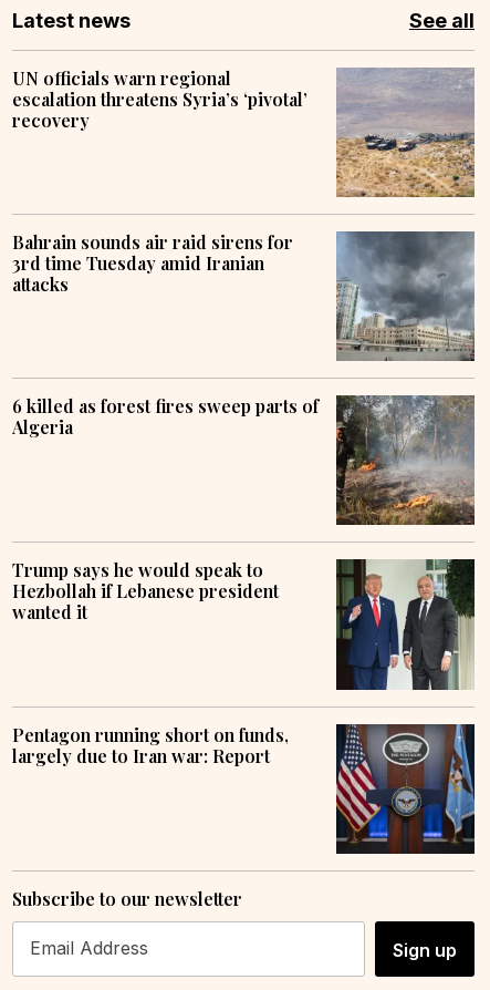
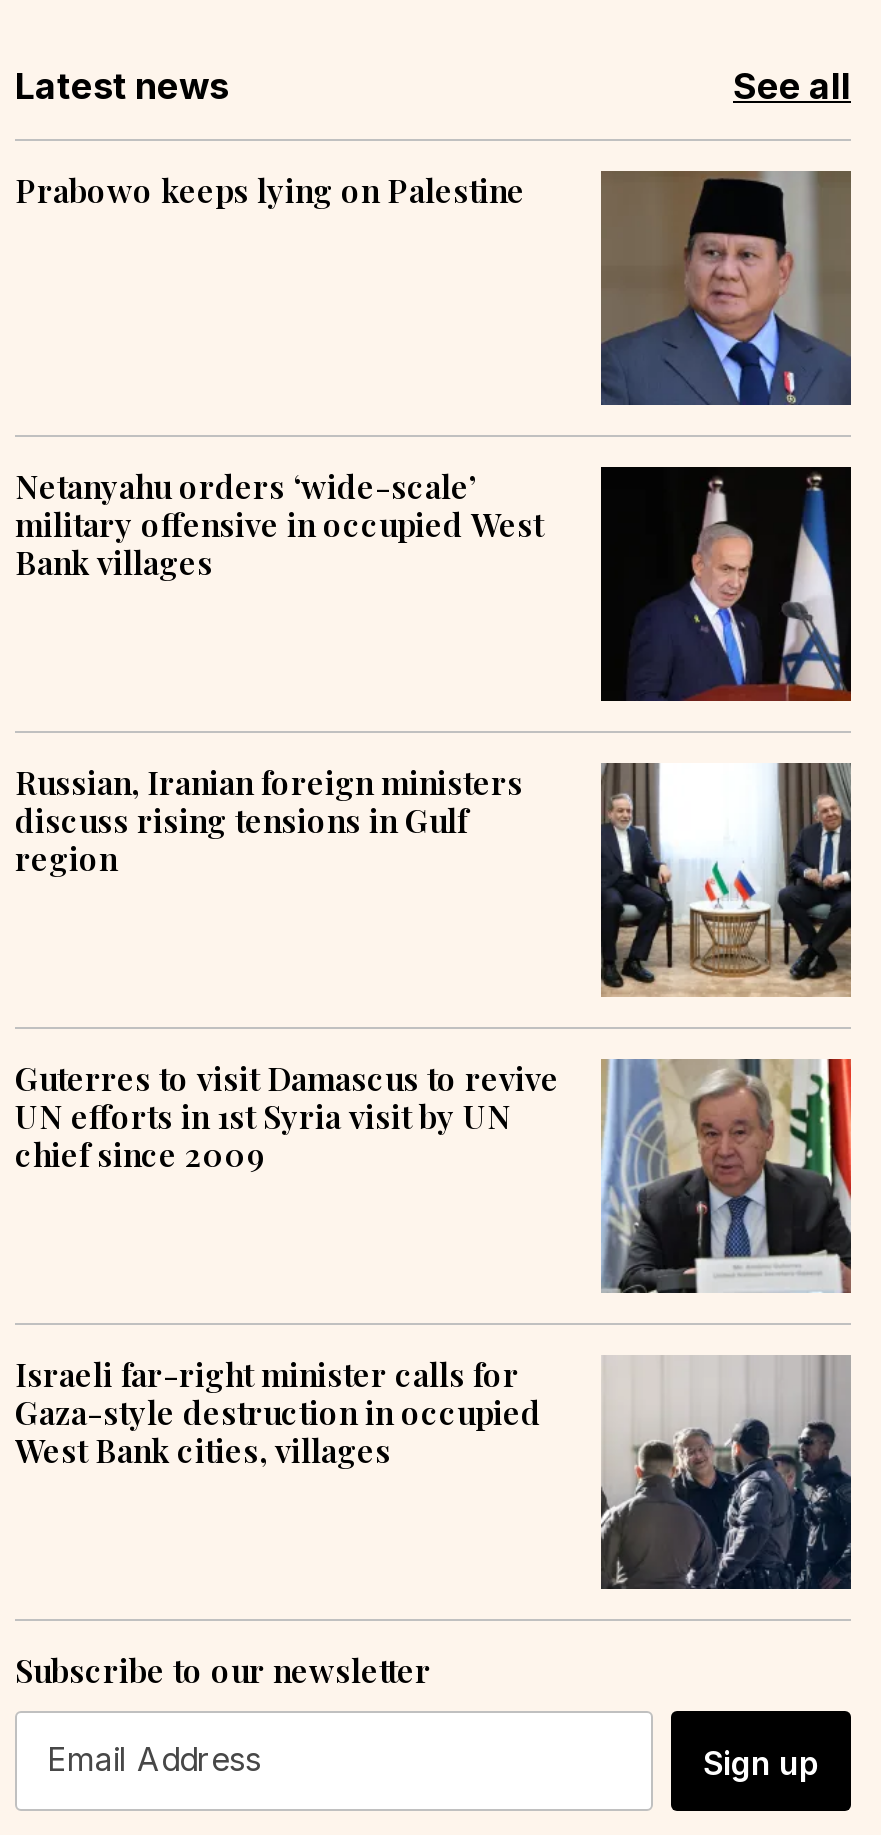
[12,67,476,198] [image] | UN officials warn regional | escalation threatens Syria’s ‘pivotal’ | recovery -> [15,169,853,406] [image] | Prabowo keeps lying on Palestine
[12,231,476,362] [image] | Bahrain sounds air raid sirens for | 3rd time Tuesday amid Iranian | attacks -> [15,465,853,704] [image] | Netanyahu orders ‘wide-scale’ | military offensive in occupied West | Bank villages
[12,394,475,526] [image] | 6 killed as forest fires sweep parts of | Algeria -> [15,761,851,998] [image] | Russian, Iranian foreign ministers | discuss rising tensions in Gulf | region
[12,559,279,624] Trump says he would speak to | Hezbollah if Lebanese president | wanted it -> [15,1057,559,1175] Guterres to visit Damascus to revive | UN efforts in 1st Syria visit by UN | chief since 2009
[335,558,476,691] [image] -> [601,1058,853,1294] [image]
[12,723,289,767] Pentagon running short on funds, | largely due to Iran war: Report -> [15,1353,541,1471] Israeli far-right minister calls for | Gaza-style destruction in occupied | West Bank cities, villages
[335,723,476,855] [image] -> [601,1356,853,1590] [image]

